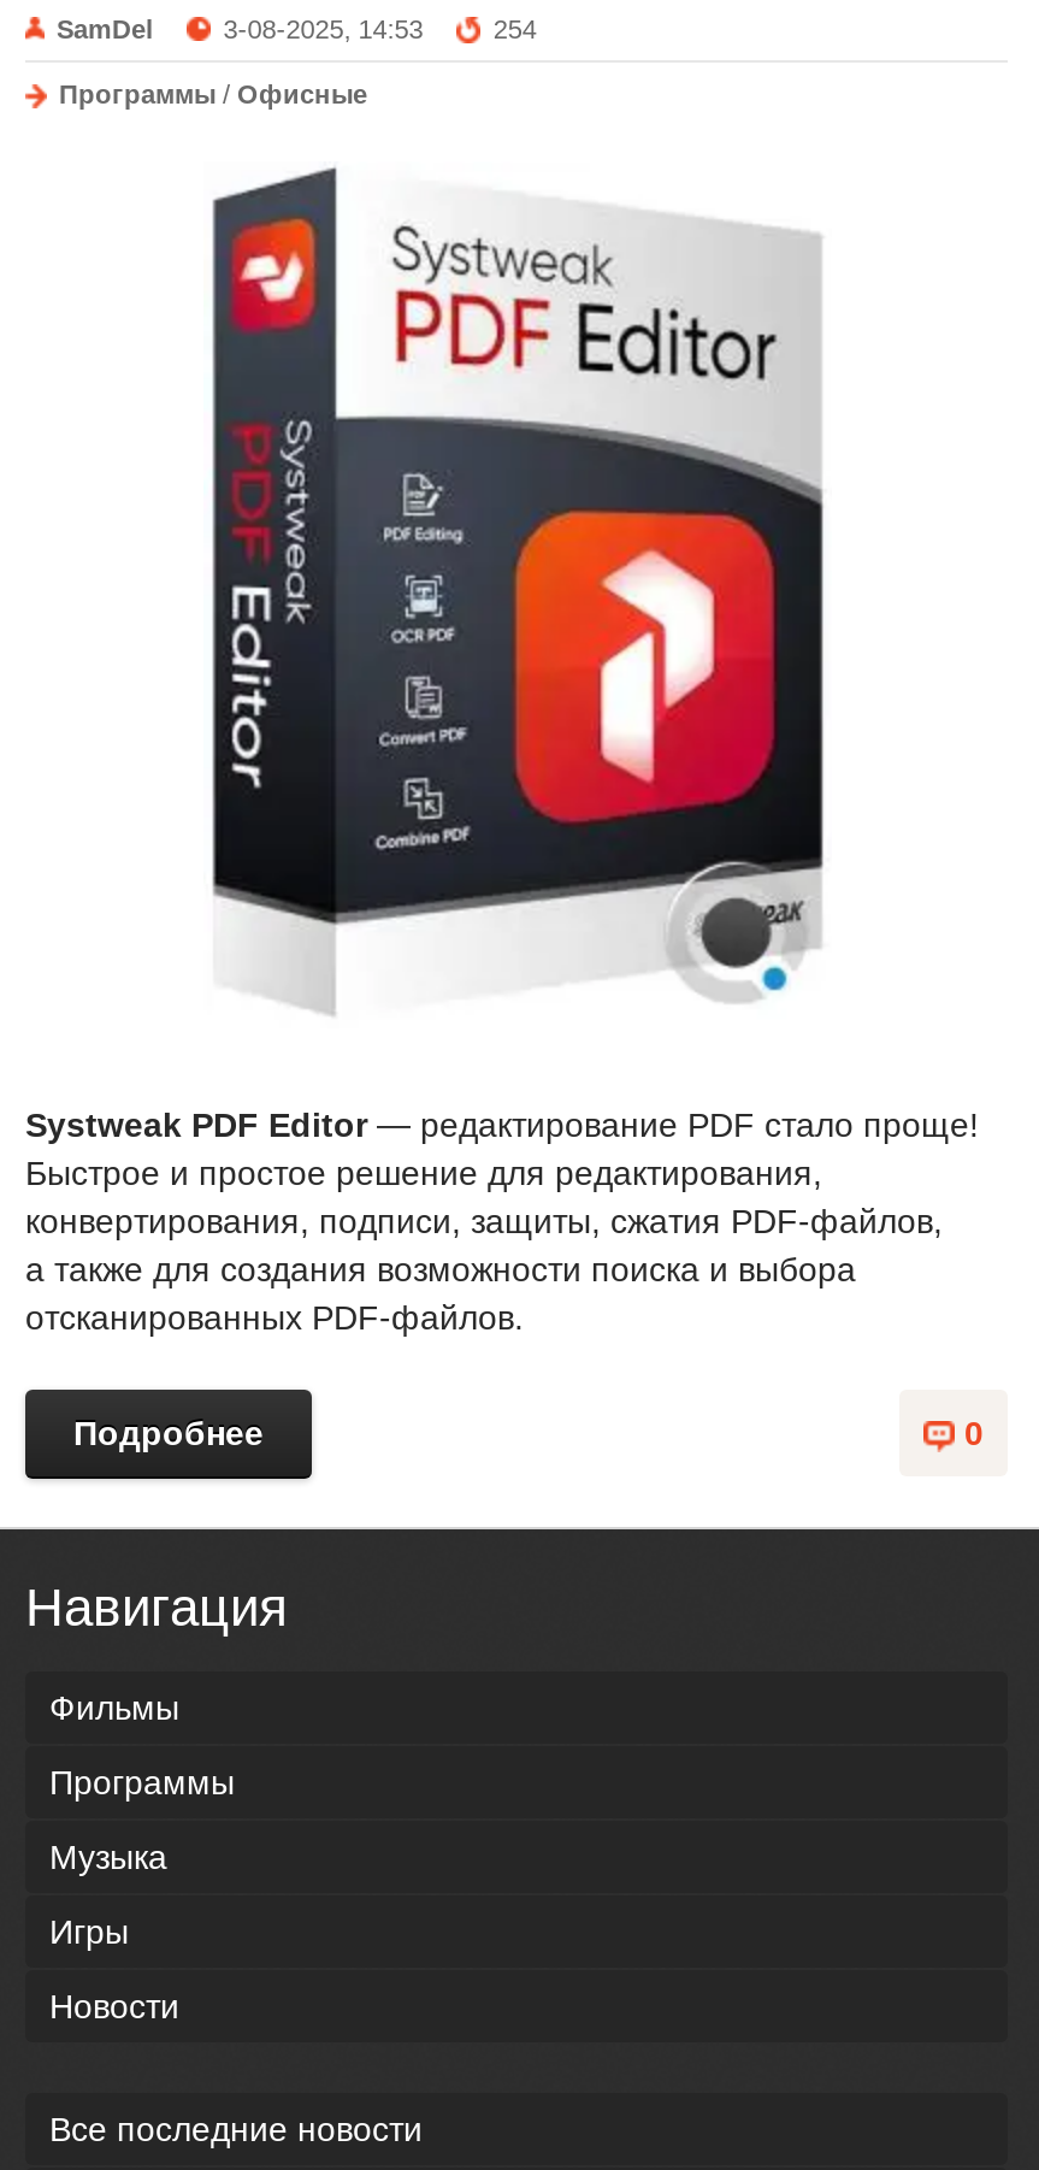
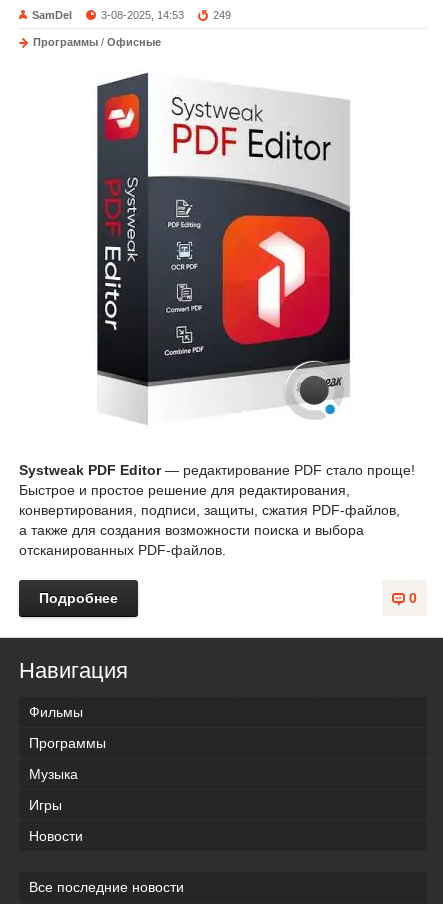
[493,14,537,43] 254 -> [213,9,231,21] 249

